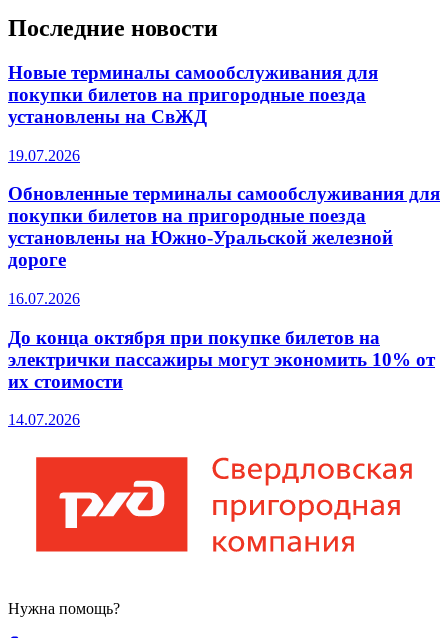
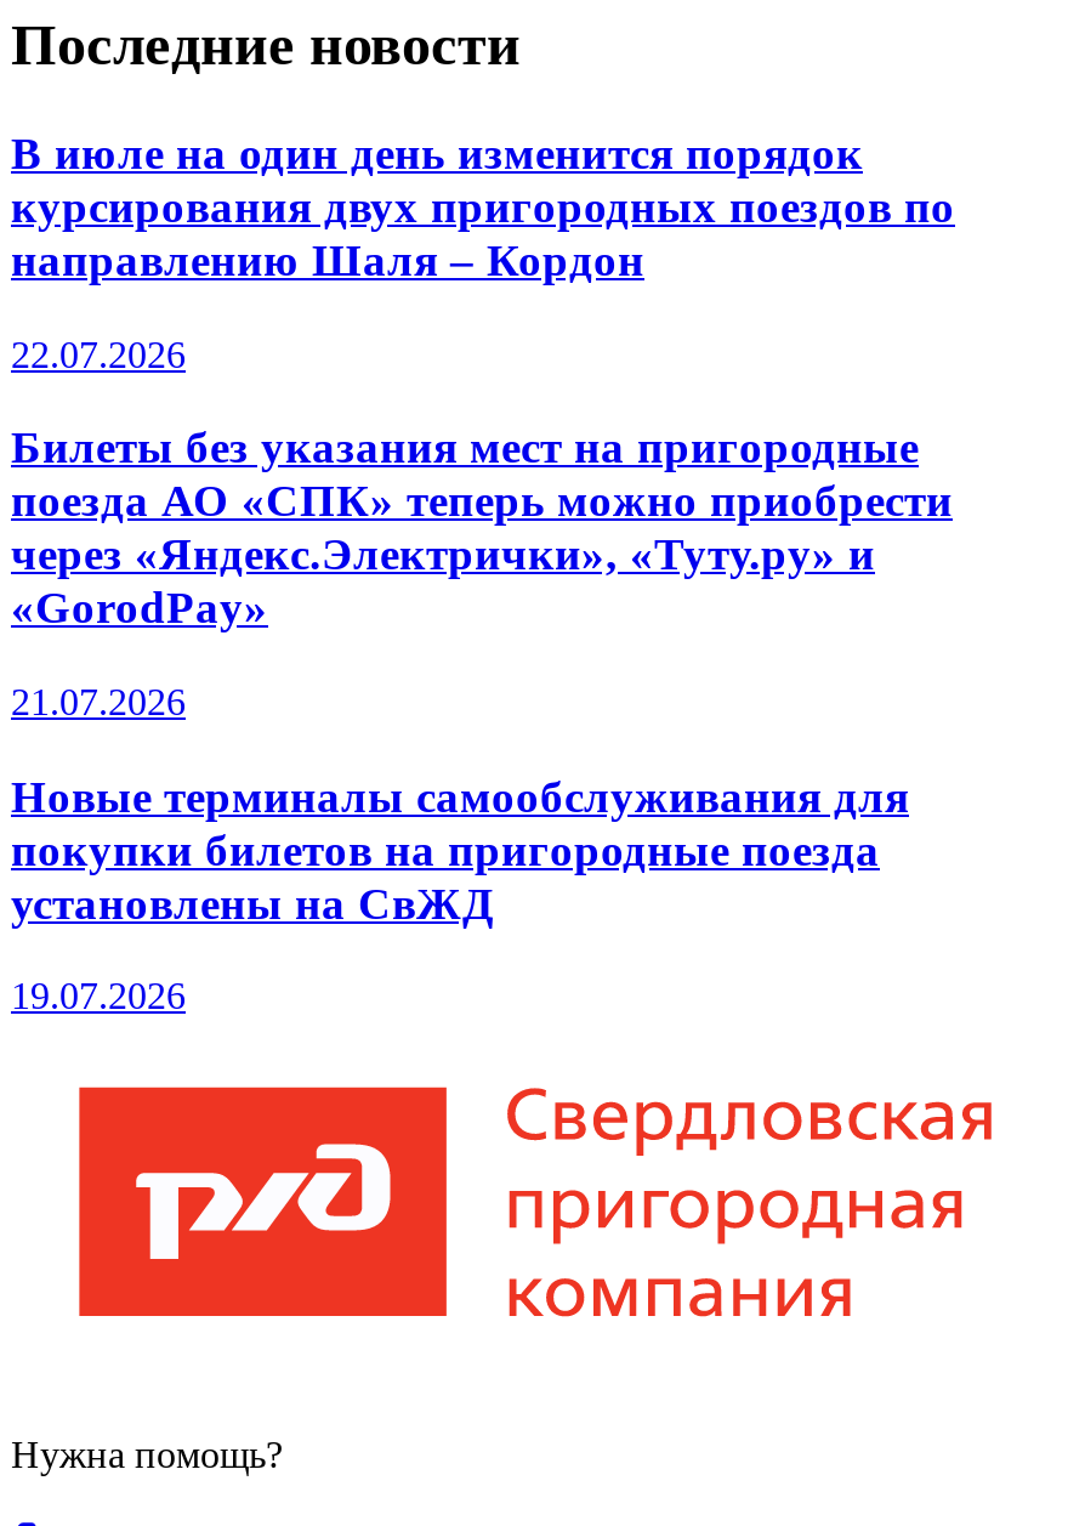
none -> [11,127,955,722] В июле на один день изменится порядок | курсирования двух пригородных поездов по | направлению Шаля – Кордон | 22.07.2026 | Билеты без указания мест на пригородные | поезда АО «СПК» теперь можно приобрести | через «Яндекс.Электрички», «Туту.ру» и | «GorodPay» | 21.07.2026
moved [8,62,378,164] -> [11,770,909,1017]: Новые терминалы самообслуживания для | покупки билетов на пригородные поезда | установлены на СвЖД | 19.07.2026
[8,183,440,428] Обновленные терминалы самообслуживания для | покупки билетов на пригородные поезда | установлены на Южно-Уральской железной | дороге | 16.07.2026 | До конца октября при покупке билетов на | электрички пассажиры могут экономить 10% от | их стоимости | 14.07.2026 -> none

